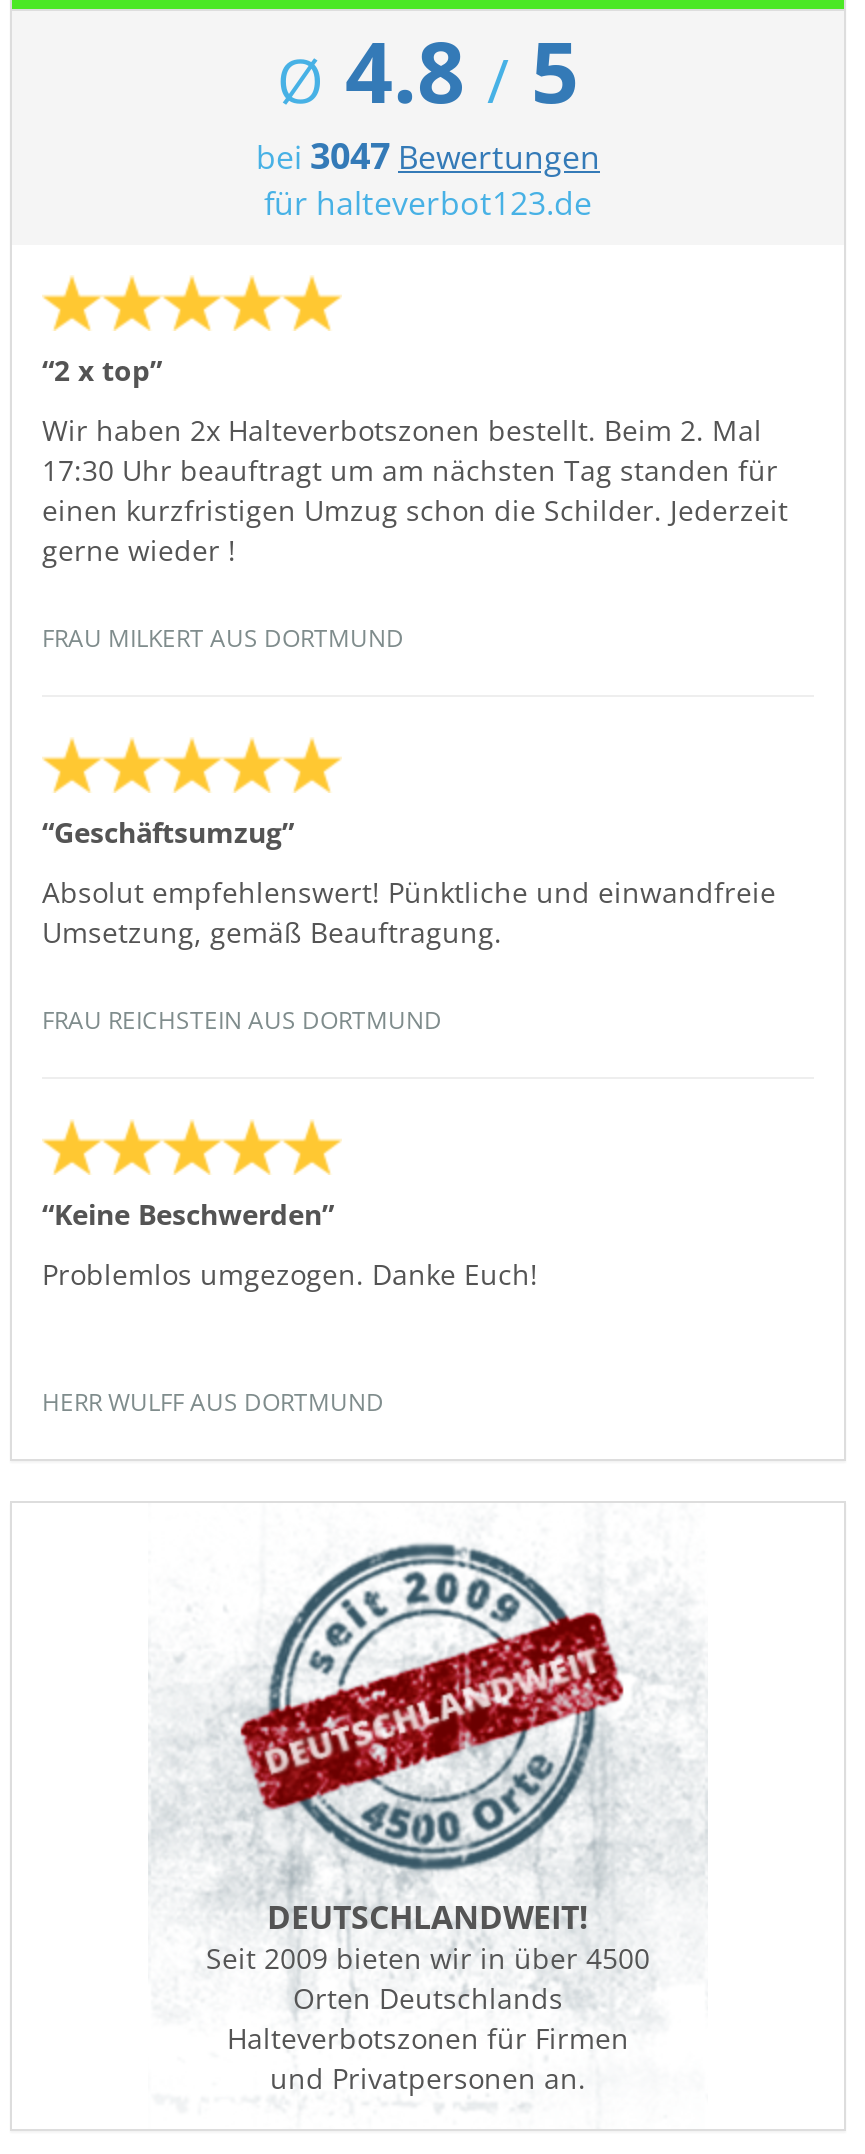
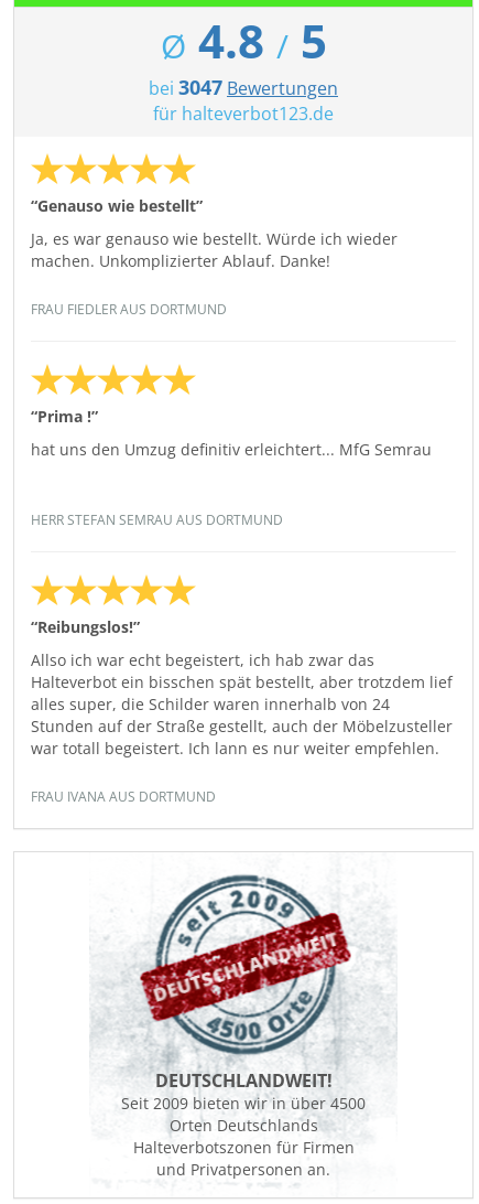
[42,351,162,389] “2 x top” -> [31,195,203,216] “Genauso wie bestellt”
[42,411,788,569] Wir haben 2x Halteverbotszonen bestellt. Beim 2. Mal | 17:30 Uhr beauftragt um am nächsten Tag standen für | einen kurzfristigen Umzug schon die Schilder. Jederzeit | gerne wieder ! -> [31,228,398,271] Ja, es war genauso wie bestellt. Würde ich wieder | machen. Unkomplizierter Ablauf. Danke!
[42,621,404,655] FRAU MILKERT AUS DORTMUND -> [31,300,227,319] FRAU FIEDLER AUS DORTMUND
[42,813,294,851] “Geschäftsumzug” -> [31,406,98,427] “Prima !”
[42,873,776,951] Absolut empfehlenswert! Pünktliche und einwandfreie | Umsetzung, gemäß Beauftragung. -> [31,439,432,460] hat uns den Umzug definitiv erleichtert... MfG Semrau
[42,1003,442,1037] FRAU REICHSTEIN AUS DORTMUND -> [31,511,283,529] HERR STEFAN SEMRAU AUS DORTMUND
[42,1195,334,1233] “Keine Beschwerden” -> [31,617,140,638] “Reibungslos!”
[42,1255,538,1293] Problemlos umgezogen. Danke Euch! -> [31,650,453,759] Allso ich war echt begeistert, ich hab zwar das | Halteverbot ein bisschen spät bestellt, aber trotzdem lief | alles super, die Schilder waren innerhalb von 24 | Stunden auf der Straße gestellt, auch der Möbelzusteller | war totall begeistert. Ich lann es nur weiter empfehlen.
[42,1385,384,1419] HERR WULFF AUS DORTMUND -> [31,787,216,806] FRAU IVANA AUS DORTMUND

